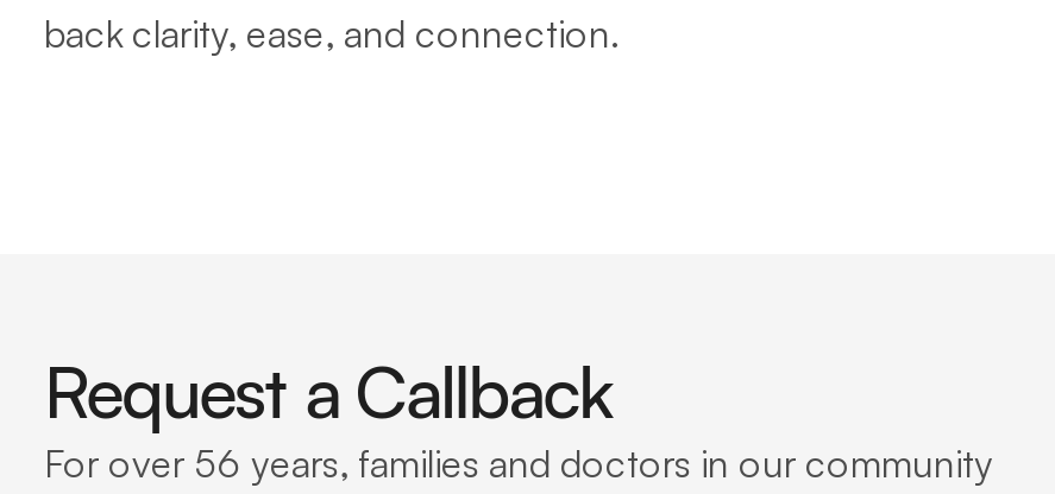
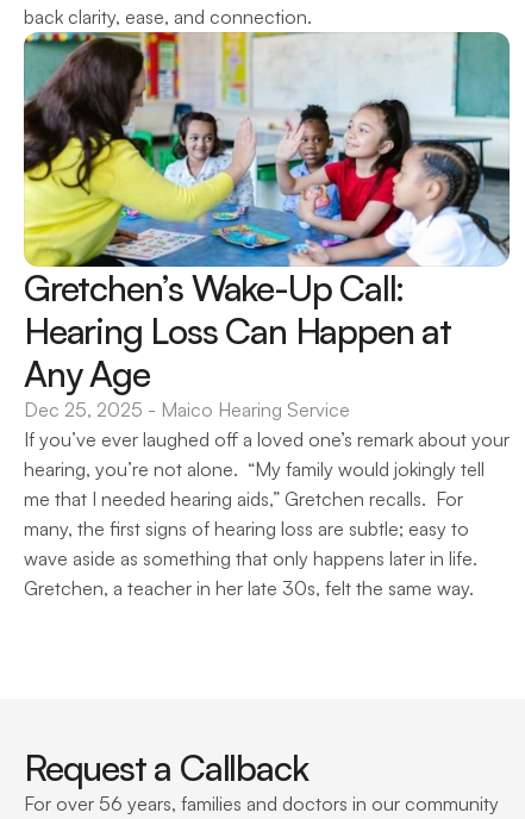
none -> [23,31,511,600] [image] | Gretchen’s Wake-Up Call: | Hearing Loss Can Happen at | Any Age | Dec 25, 2025 - Maico Hearing Service | If you’ve ever laughed off a loved one’s remark about your | hearing, you’re not alone. “My family would jokingly tell | me that I needed hearing aids,” Gretchen recalls. For | many, the first signs of hearing loss are subtle; easy to | wave aside as something that only happens later in life. | Gretchen, a teacher in her late 30s, felt the same way.

